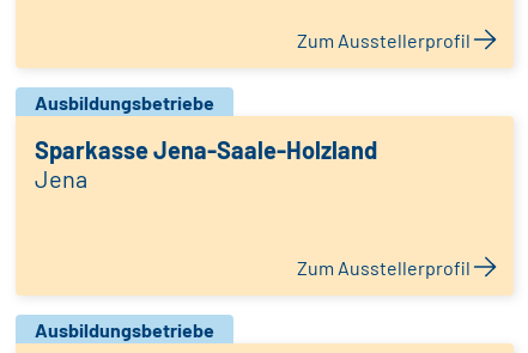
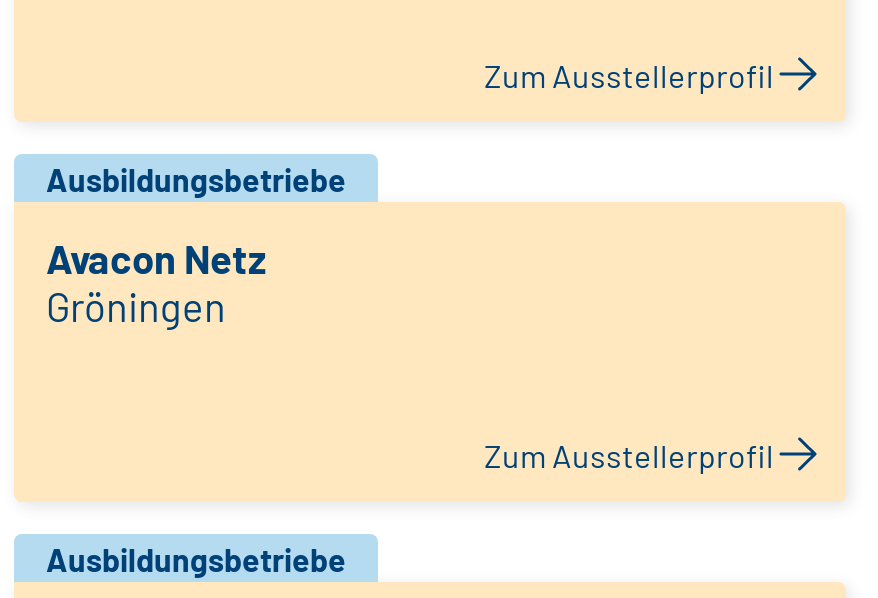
[35,135,377,193] Sparkasse Jena-Saale-Holzland | Jena -> [46,234,266,330] Avacon Netz | Gröningen

